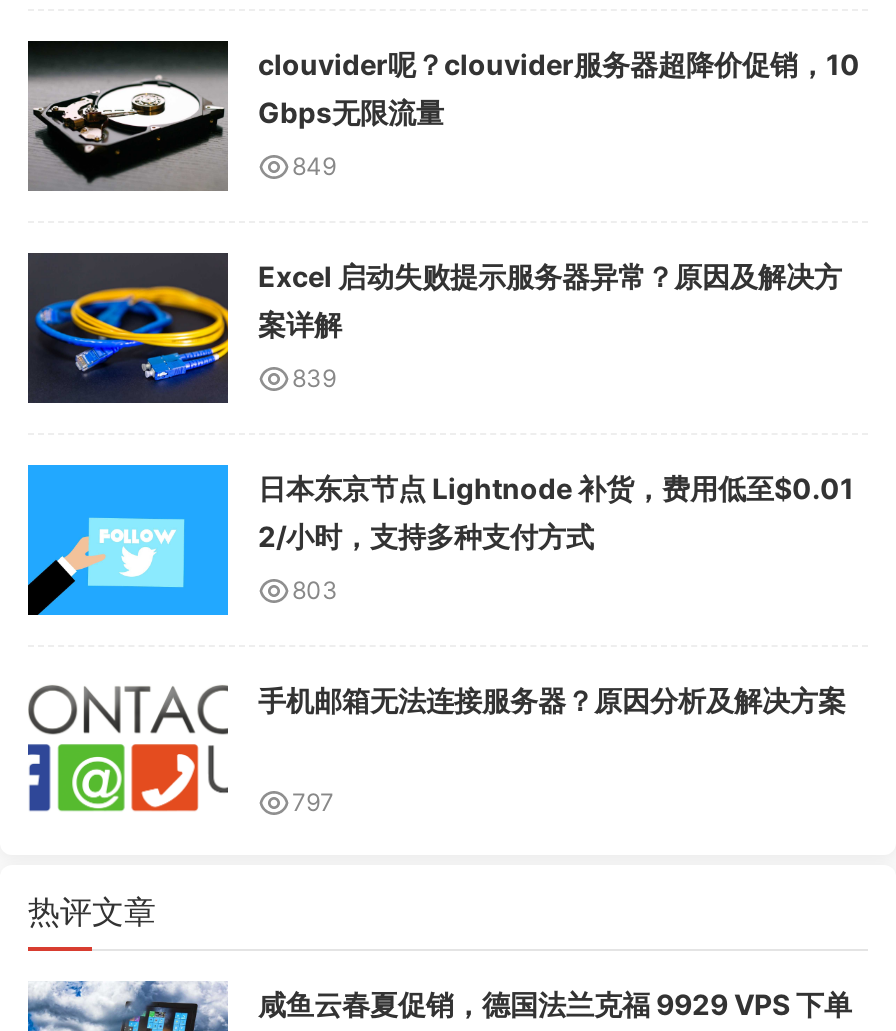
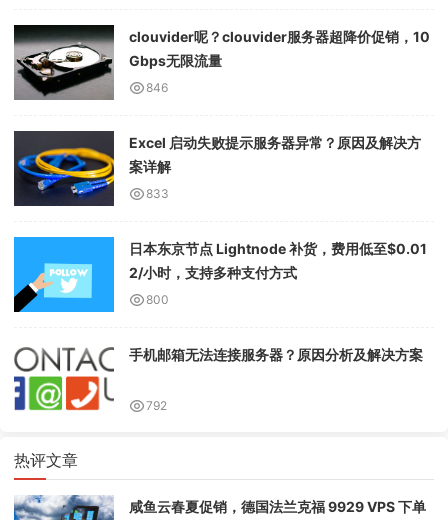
[292,152,336,182] 849 -> [146,80,168,95] 846
[292,364,336,394] 839 -> [146,186,169,201] 833
[292,576,338,606] 803 -> [146,292,169,307] 800
[292,788,334,818] 797 -> [146,398,167,413] 792

